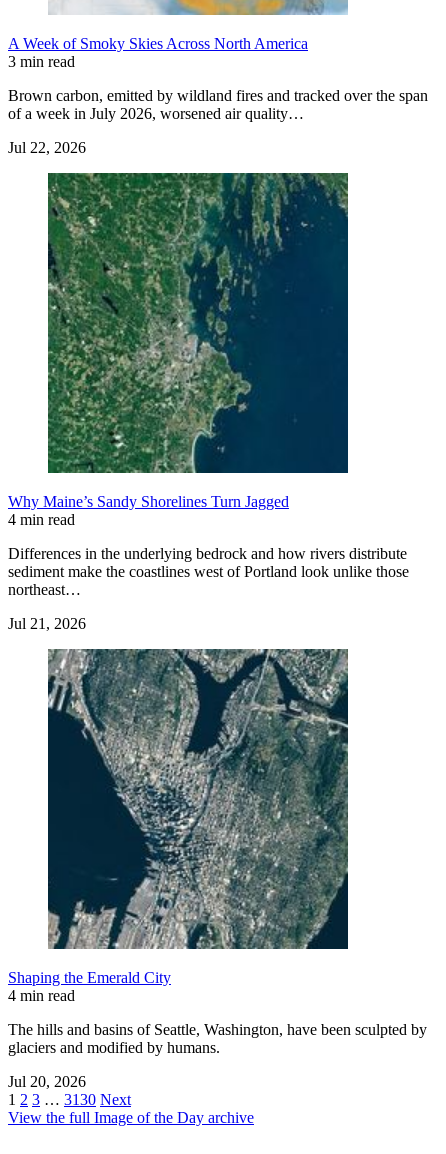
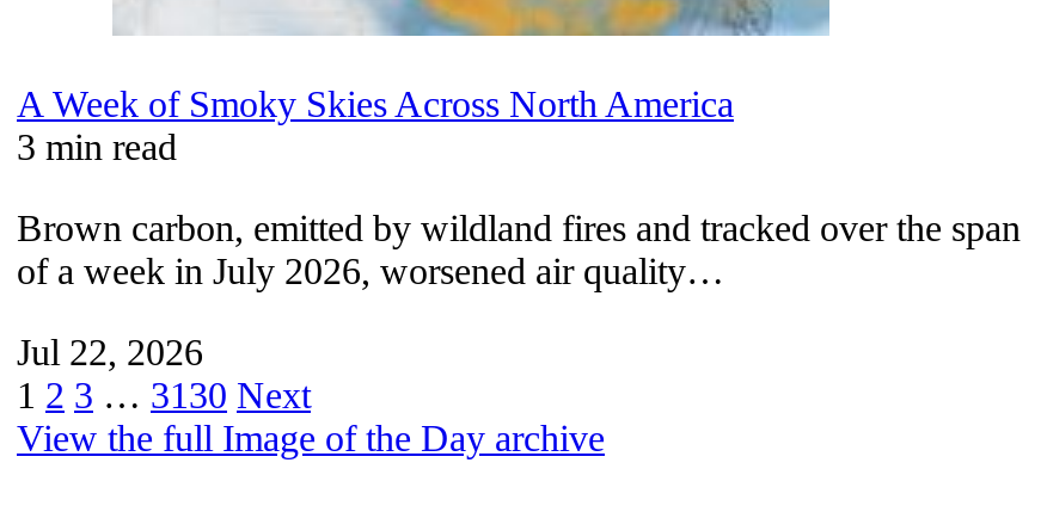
[8,172,409,632] [image] | Why Maine’s Sandy Shorelines Turn Jagged | 4 min read | Differences in the underlying bedrock and how rivers distribute | sediment make the coastlines west of Portland look unlike those | northeast… | Jul 21, 2026 -> none
[8,648,427,1090] [image] | Shaping the Emerald City | 4 min read | The hills and basins of Seattle, Washington, have been sculpted by | glaciers and modified by humans. | Jul 20, 2026 -> none

